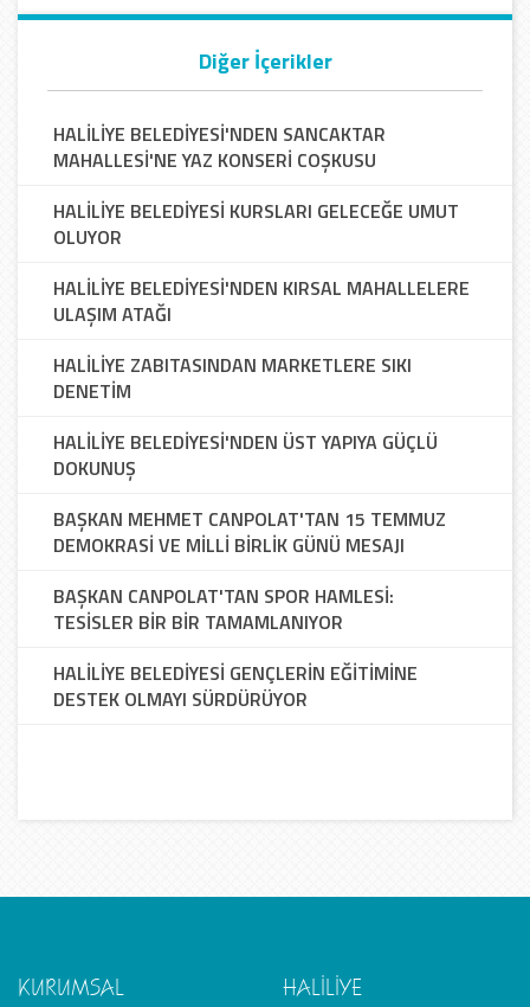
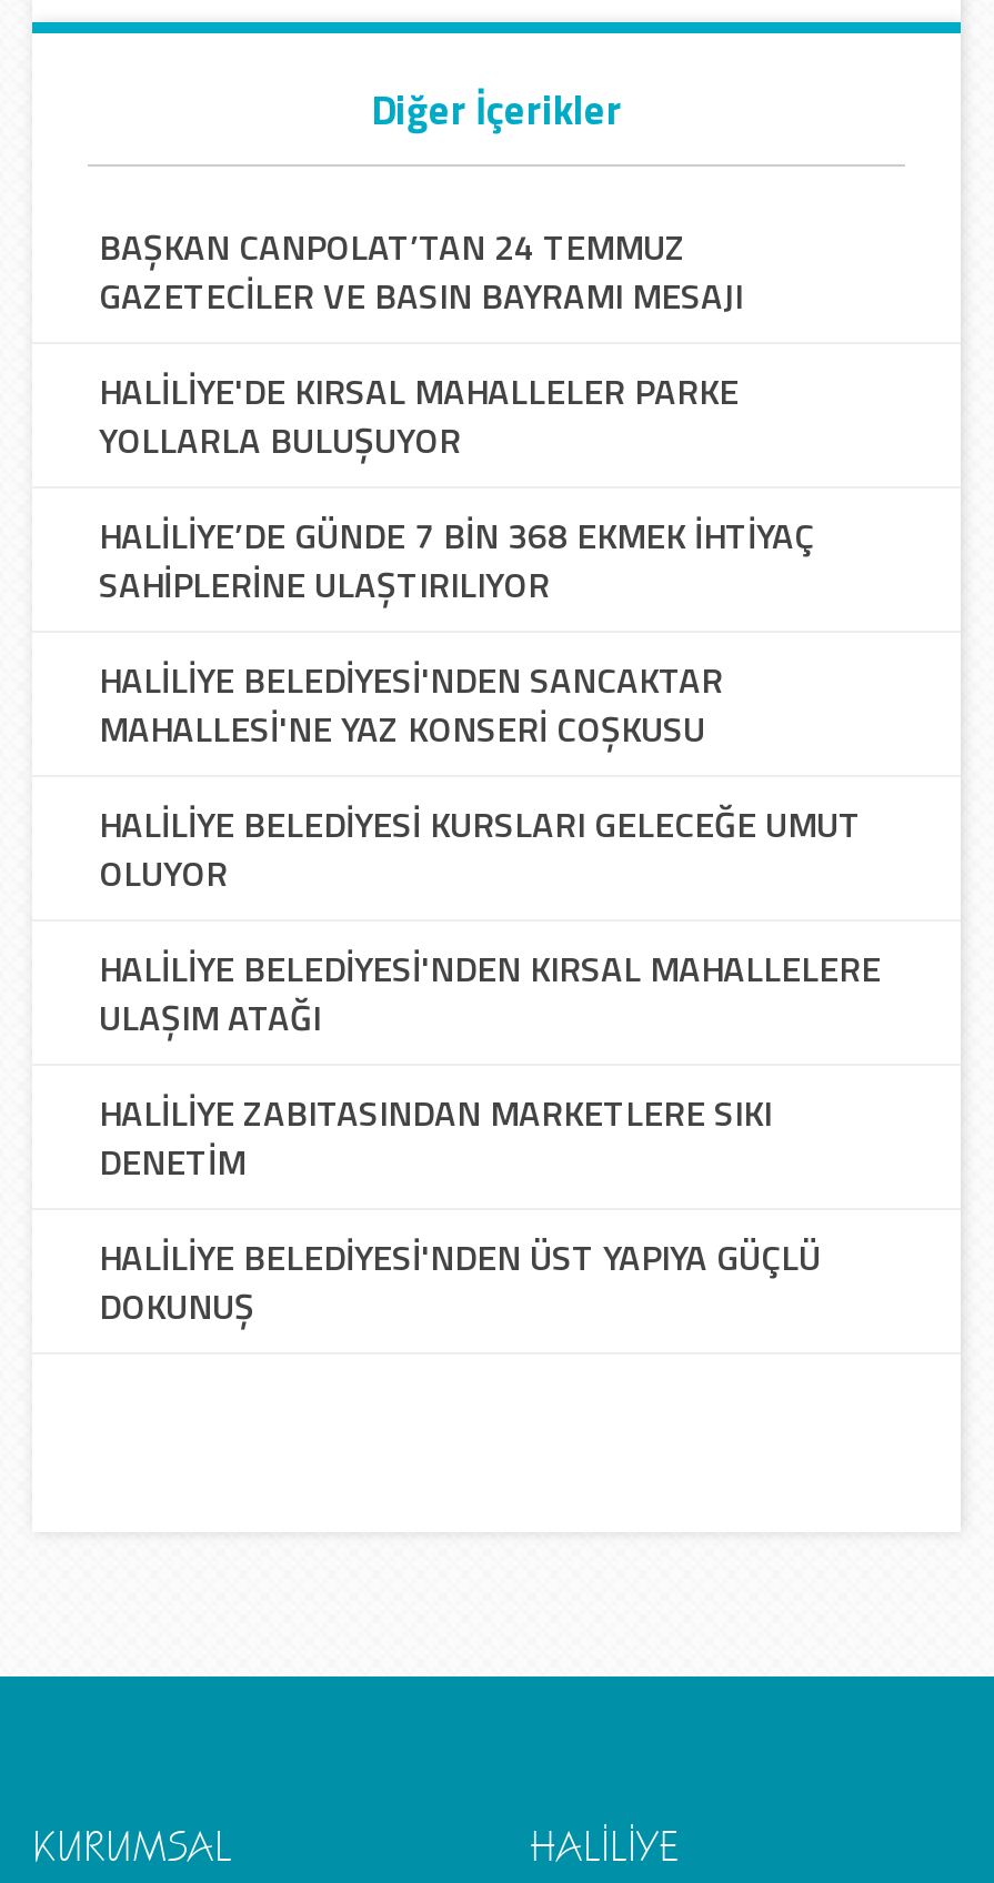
none -> [99,221,814,612] BAŞKAN CANPOLAT’TAN 24 TEMMUZ | GAZETECİLER VE BASIN BAYRAMI MESAJI | HALİLİYE'DE KIRSAL MAHALLELER PARKE | YOLLARLA BULUŞUYOR | HALİLİYE’DE GÜNDE 7 BİN 368 EKMEK İHTİYAÇ | SAHİPLERİNE ULAŞTIRILIYOR
moved [53,120,470,483] -> [99,654,881,1333]: HALİLİYE BELEDİYESİ'NDEN SANCAKTAR | MAHALLESİ'NE YAZ KONSERİ COŞKUSU | HALİLİYE BELEDİYESİ KURSLARI GELECEĞE UMUT | ... | HALİLİYE BELEDİYESİ'NDEN ÜST YAPIYA GÜÇLÜ | DOKUNUŞ
[53,505,446,714] BAŞKAN MEHMET CANPOLAT'TAN 15 TEMMUZ | DEMOKRASİ VE MİLLİ BİRLİK GÜNÜ MESAJI | BAŞKAN CANPOLAT'TAN SPOR HAMLESİ: | TESİSLER BİR BİR TAMAMLANIYOR | HALİLİYE BELEDİYESİ GENÇLERİN EĞİTİMİNE | DESTEK OLMAYI SÜRDÜRÜYOR -> none

